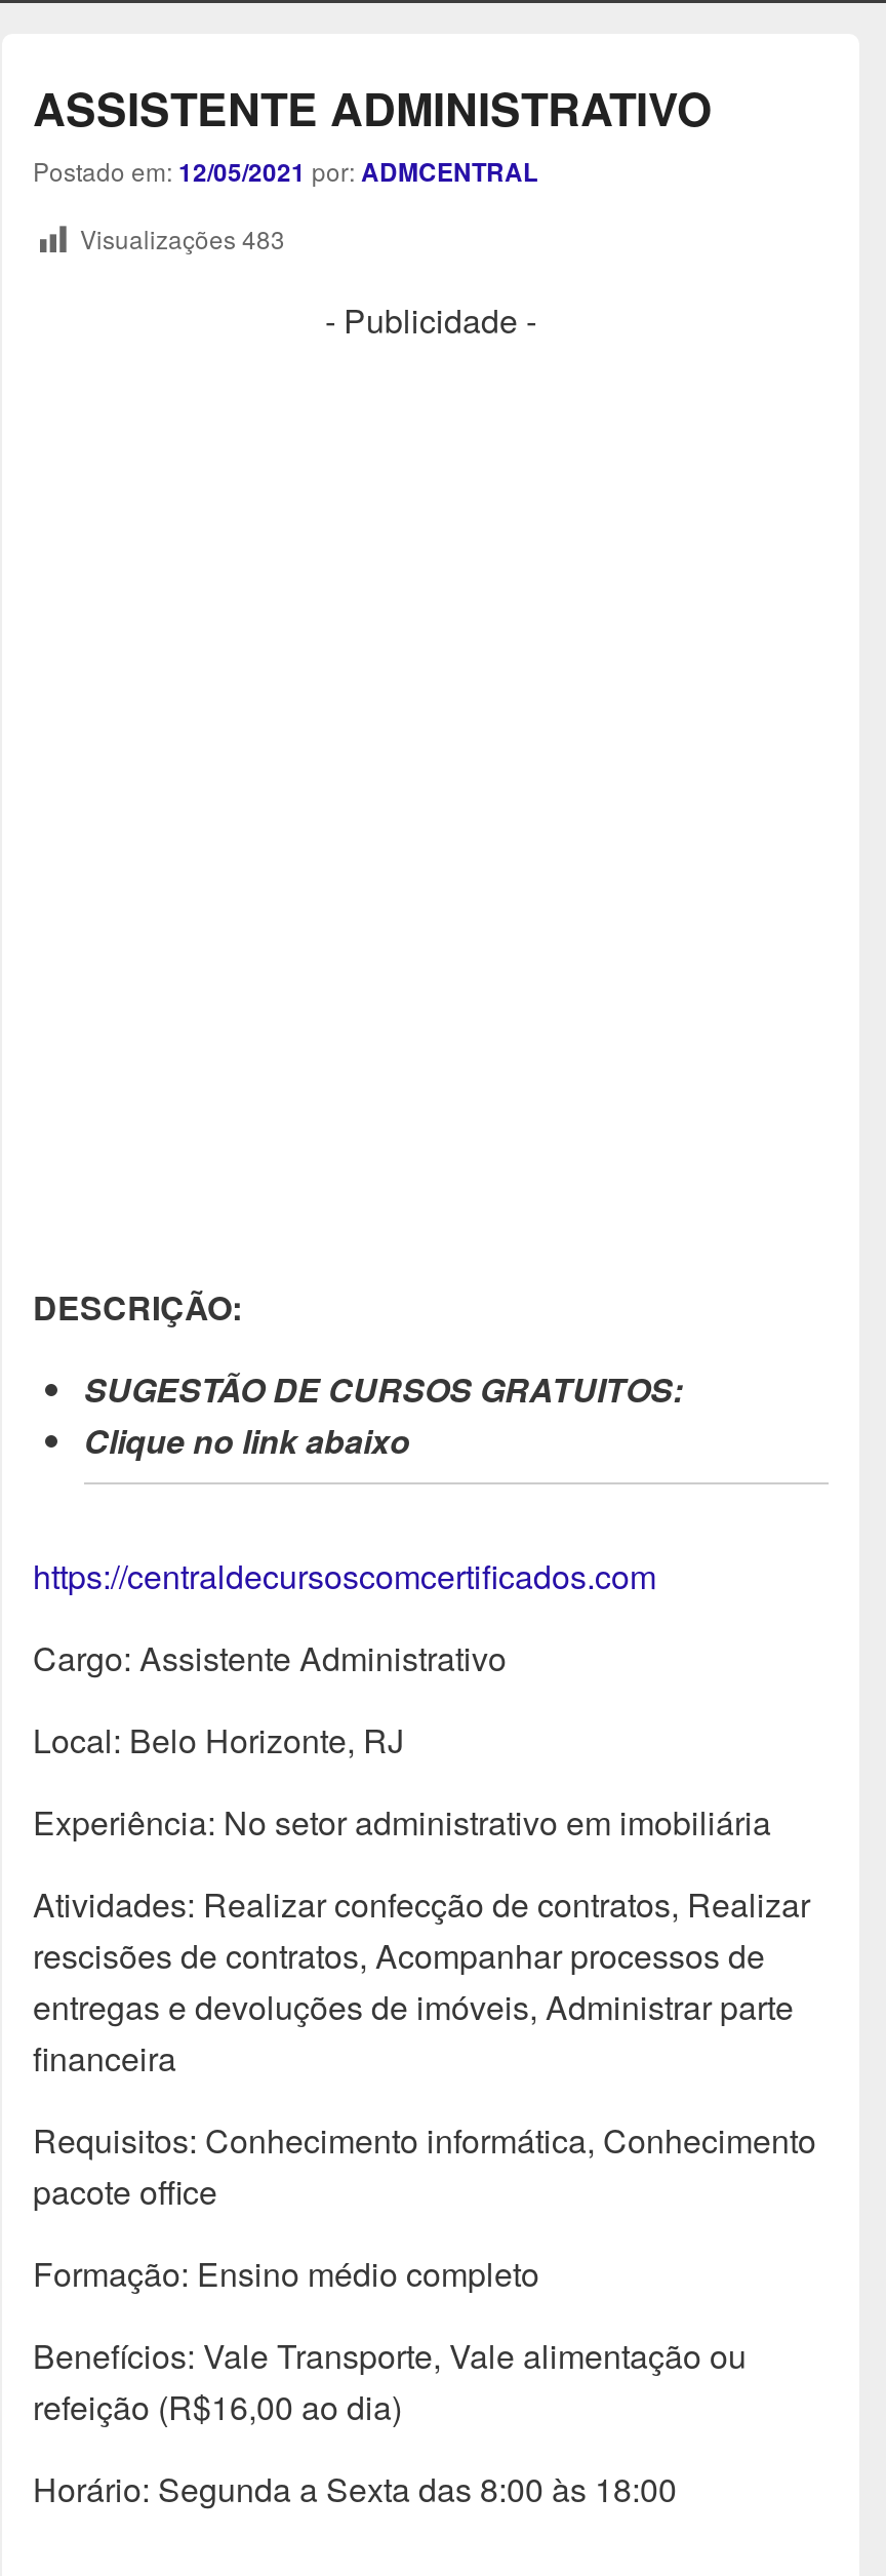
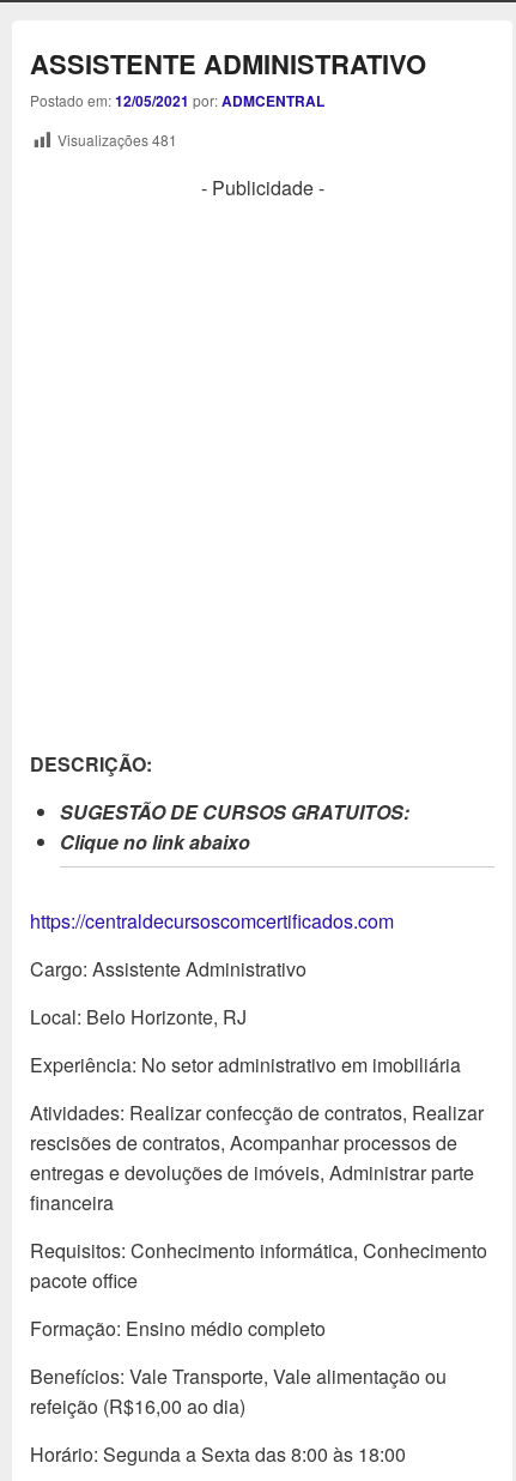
[80,221,285,255] Visualizações 483 -> [57,129,177,150] Visualizações 481

